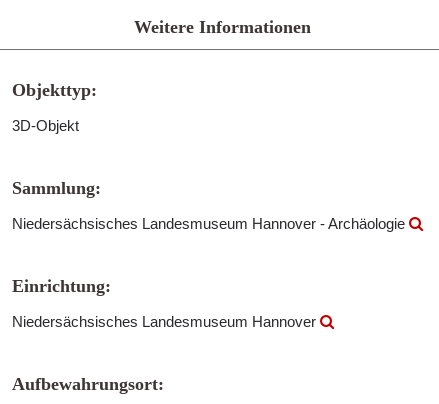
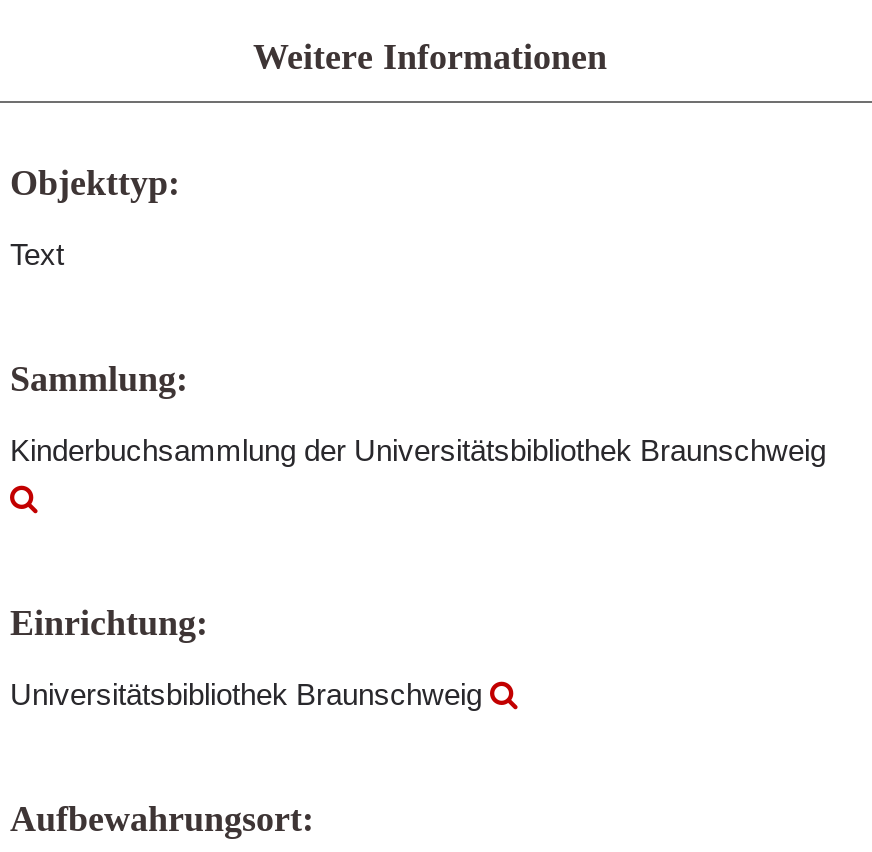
[12,117,79,134] 3D-Objekt -> [10,237,64,271] Text
[12,215,409,232] Niedersächsisches Landesmuseum Hannover - Archäologie -> [10,433,826,467] Kinderbuchsammlung der Universitätsbibliothek Braunschweig
[12,313,320,330] Niedersächsisches Landesmuseum Hannover -> [10,677,490,711] Universitätsbibliothek Braunschweig

